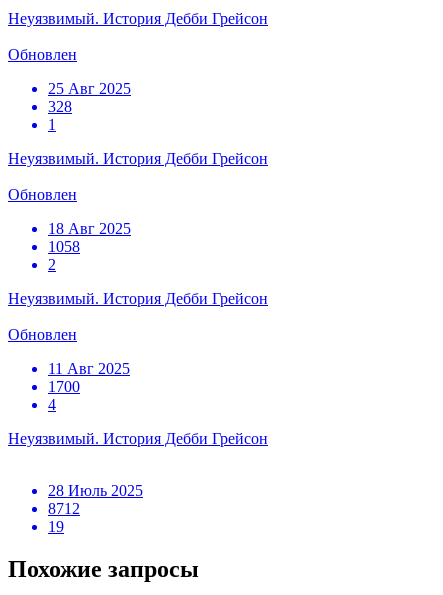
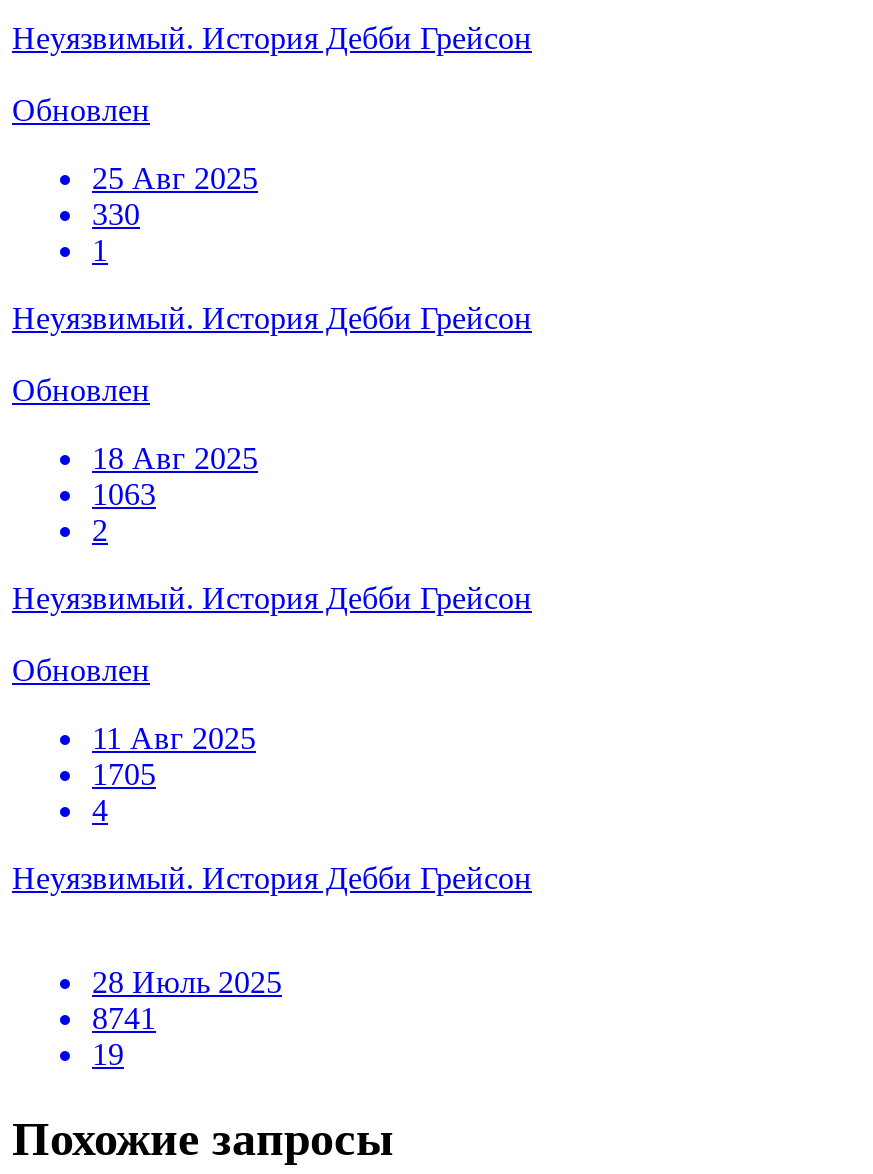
[48,98,72,115] 328 -> [92,197,140,231] 330
[48,238,80,255] 1058 -> [92,477,156,511] 1063
[48,378,80,395] 1700 -> [92,757,156,791] 1705
[48,500,80,517] 8712 -> [92,1001,156,1035] 8741

